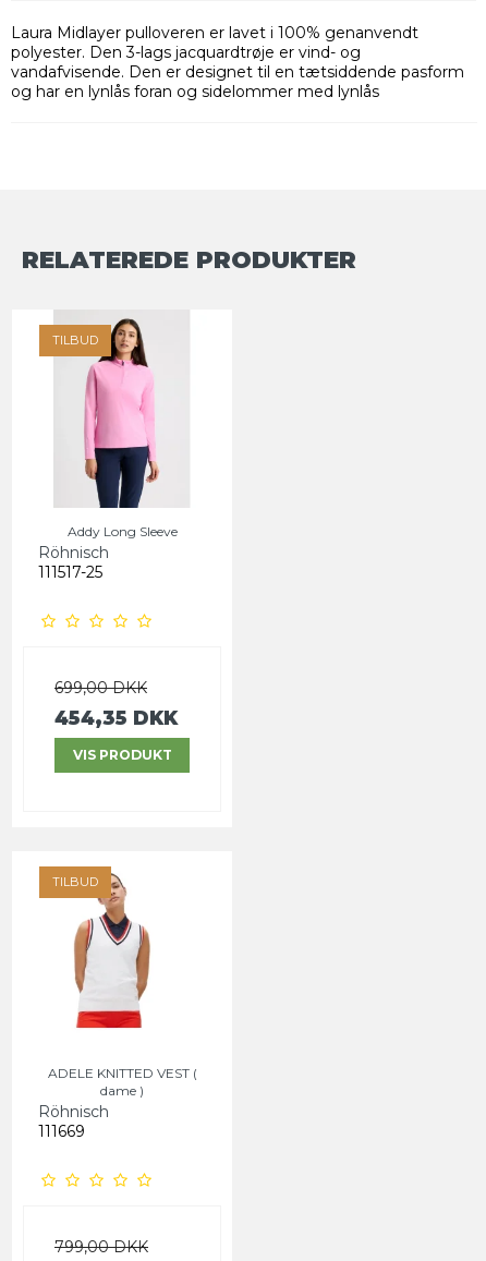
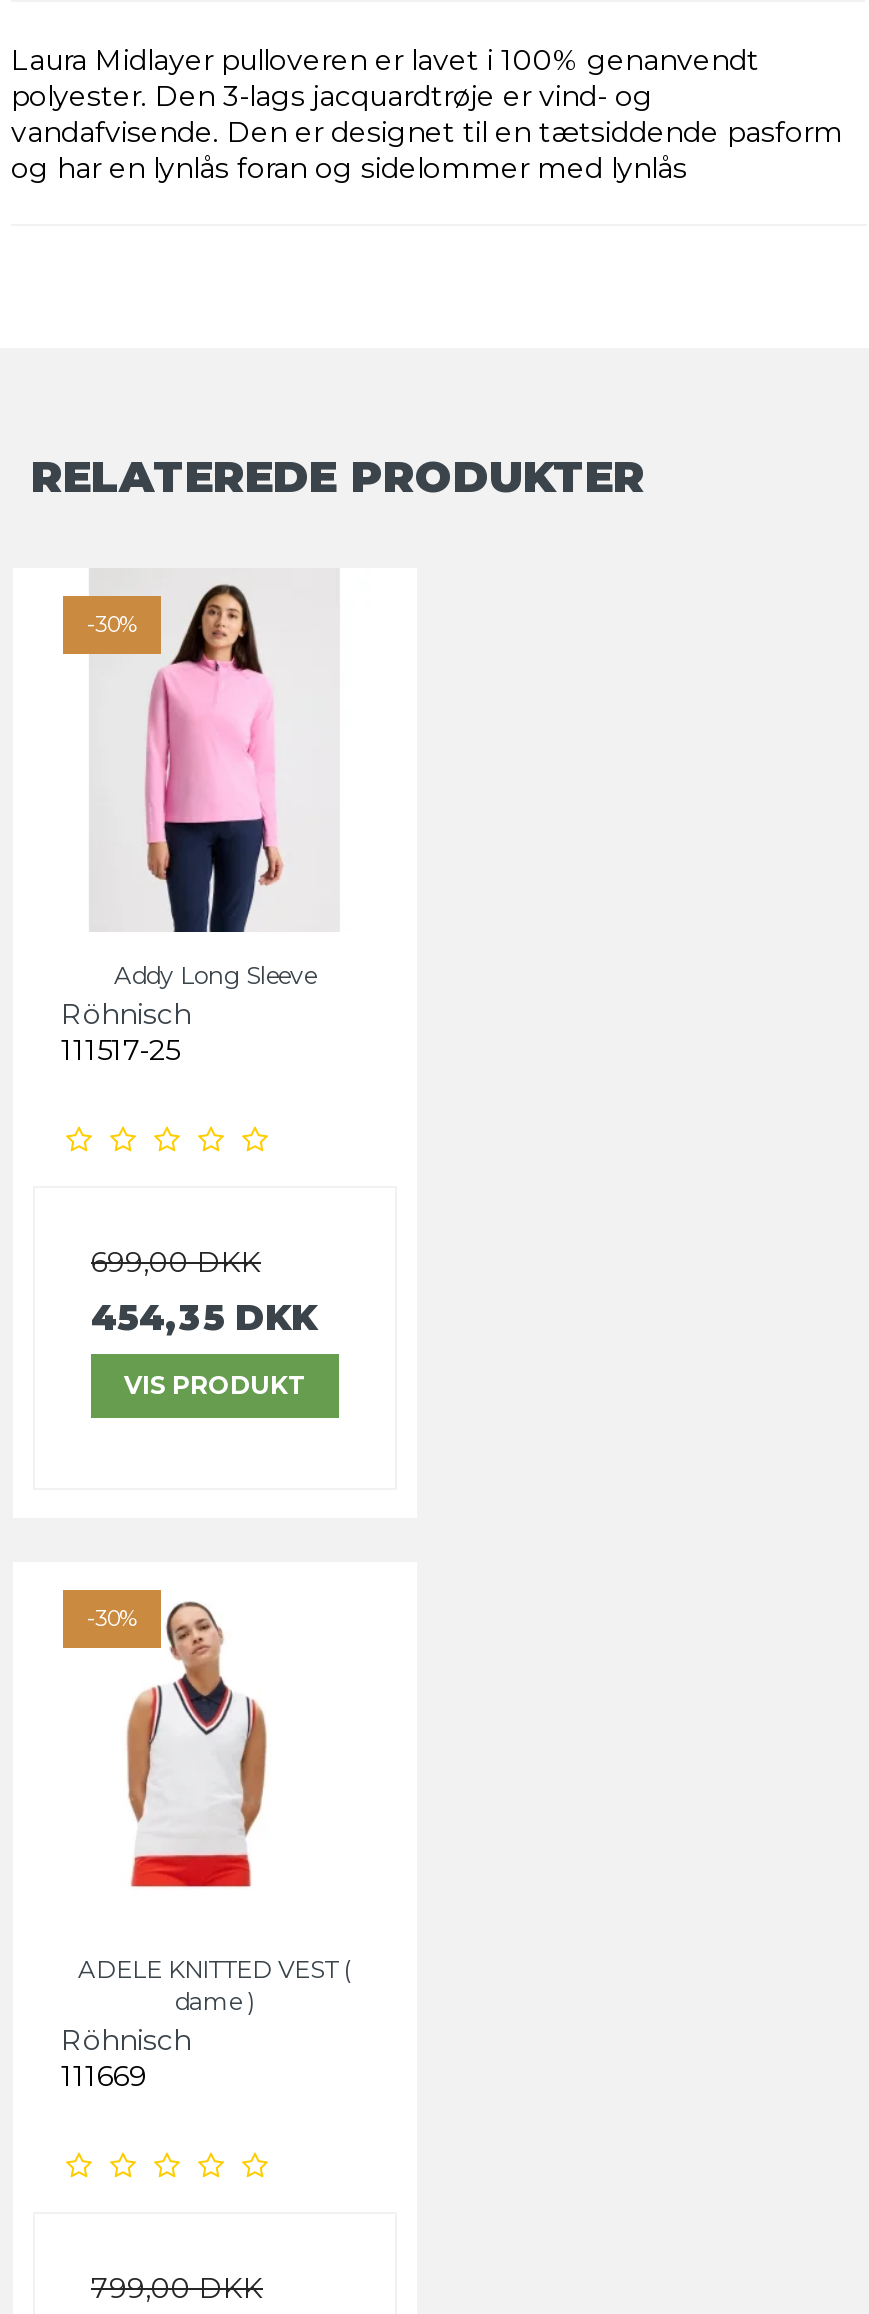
[52,332,98,347] TILBUD -> [87,609,137,637] -30%
[52,874,98,889] TILBUD -> [87,1604,137,1632] -30%

